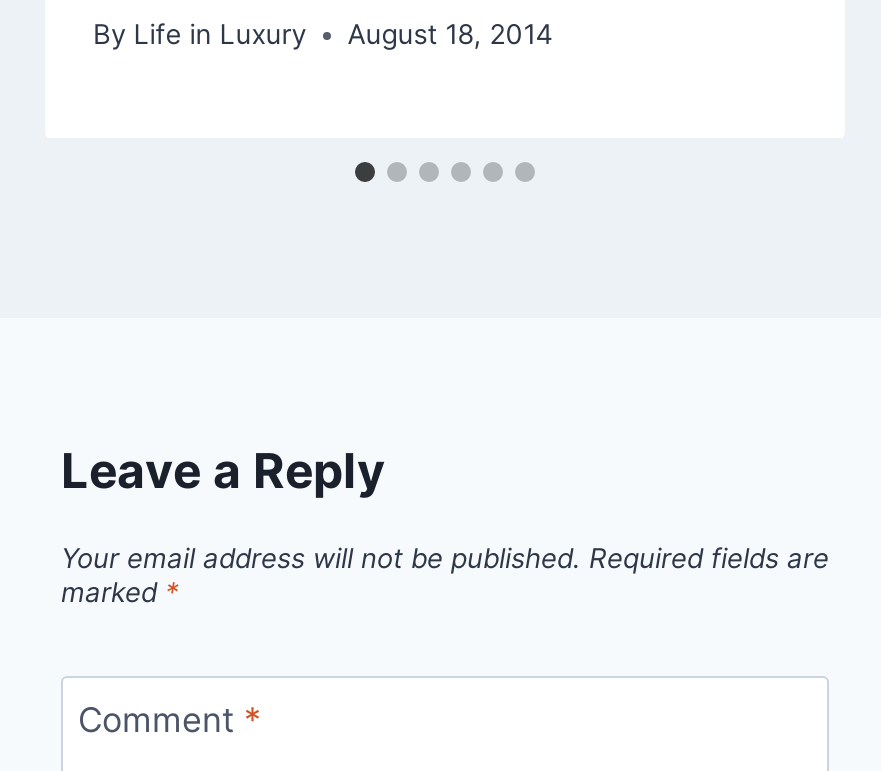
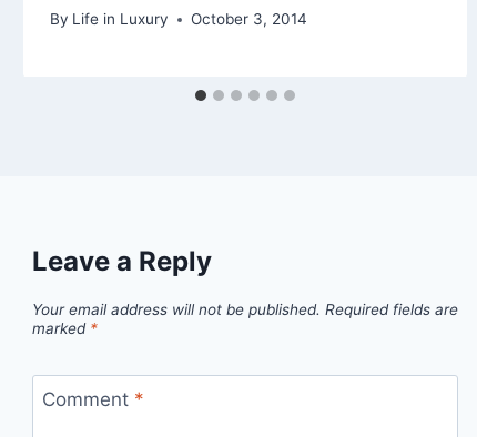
[93,19,553,51] By Life in Luxury August 18, 2014 -> [50,10,307,28] By Life in Luxury October 3, 2014

